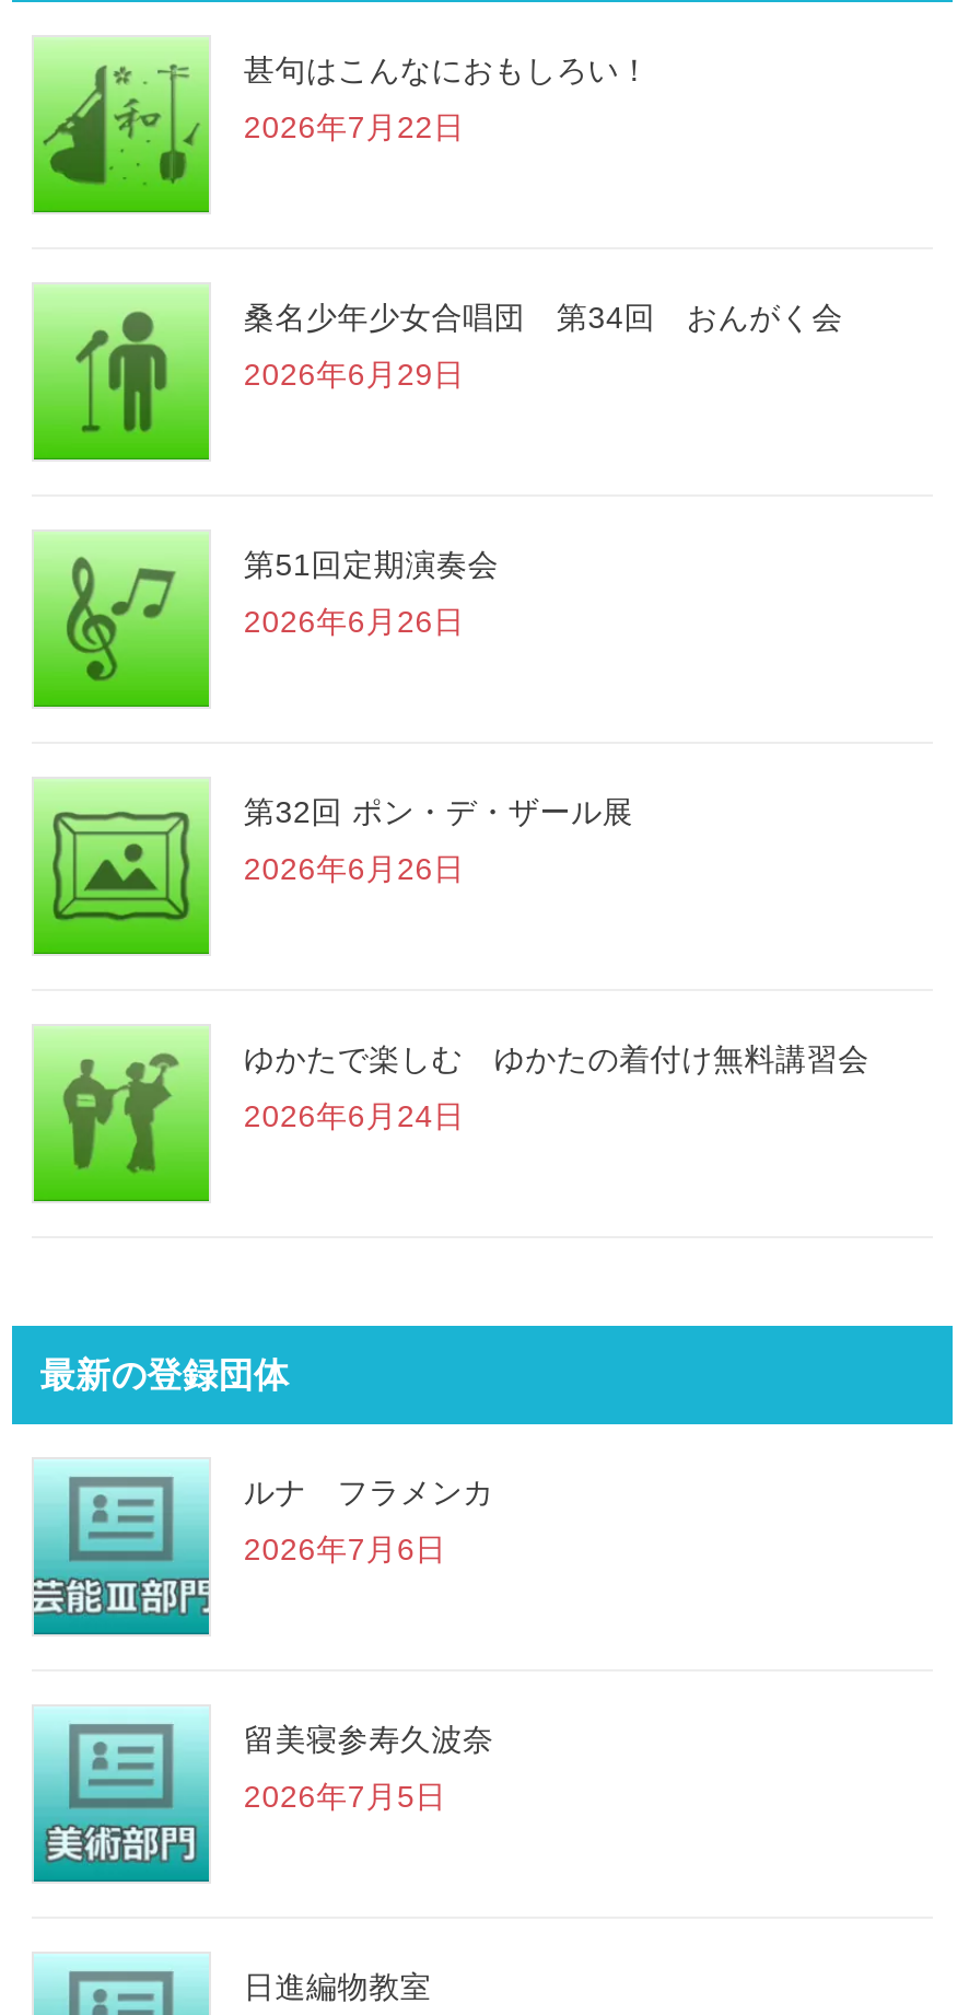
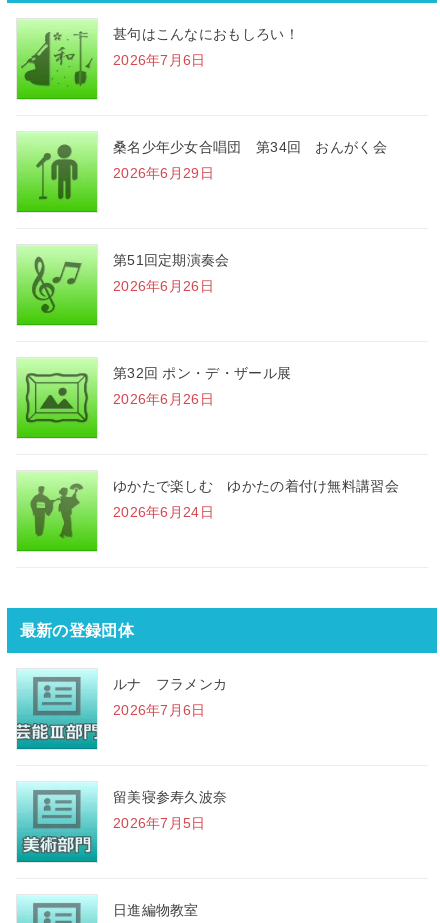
[244,110,465,145] 2026年7月22日 -> [113,52,206,68] 2026年7月6日

